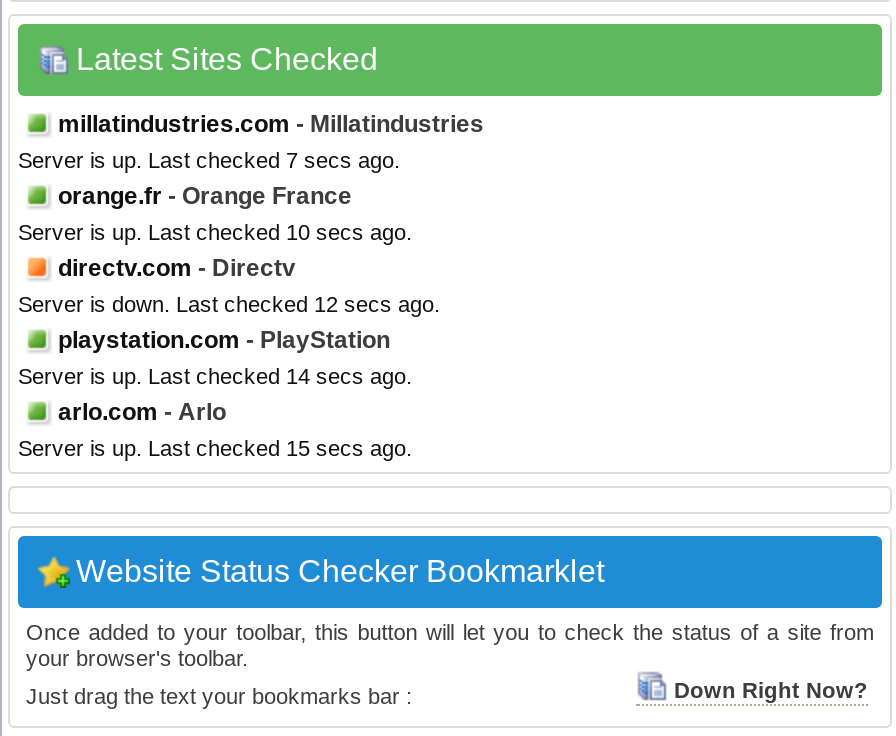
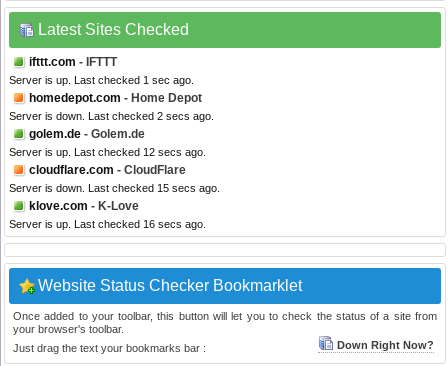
[18,110,484,460] millatindustries.com - Millatindustries | Server is up. Last checked 7 secs ago. | orange.fr - Orange France | Server is up. Last checked 10 secs ago. | directv.com - Directv | Server is down. Last checked 12 secs ago. | playstation.com - PlayStation | Server is up. Last checked 14 secs ago. | arlo.com - Arlo | Server is up. Last checked 15 secs ago. -> [9,55,220,230] ifttt.com - IFTTT | Server is up. Last checked 1 sec ago. | homedepot.com - Home Depot | Server is down. Last checked 2 secs ago. | golem.de - Golem.de | Server is up. Last checked 12 secs ago. | cloudflare.com - CloudFlare | Server is down. Last checked 15 secs ago. | klove.com - K-Love | Server is up. Last checked 16 secs ago.

